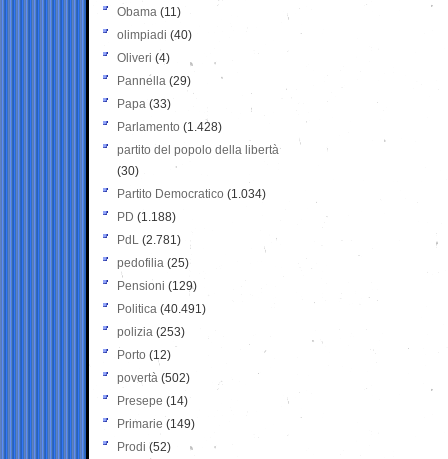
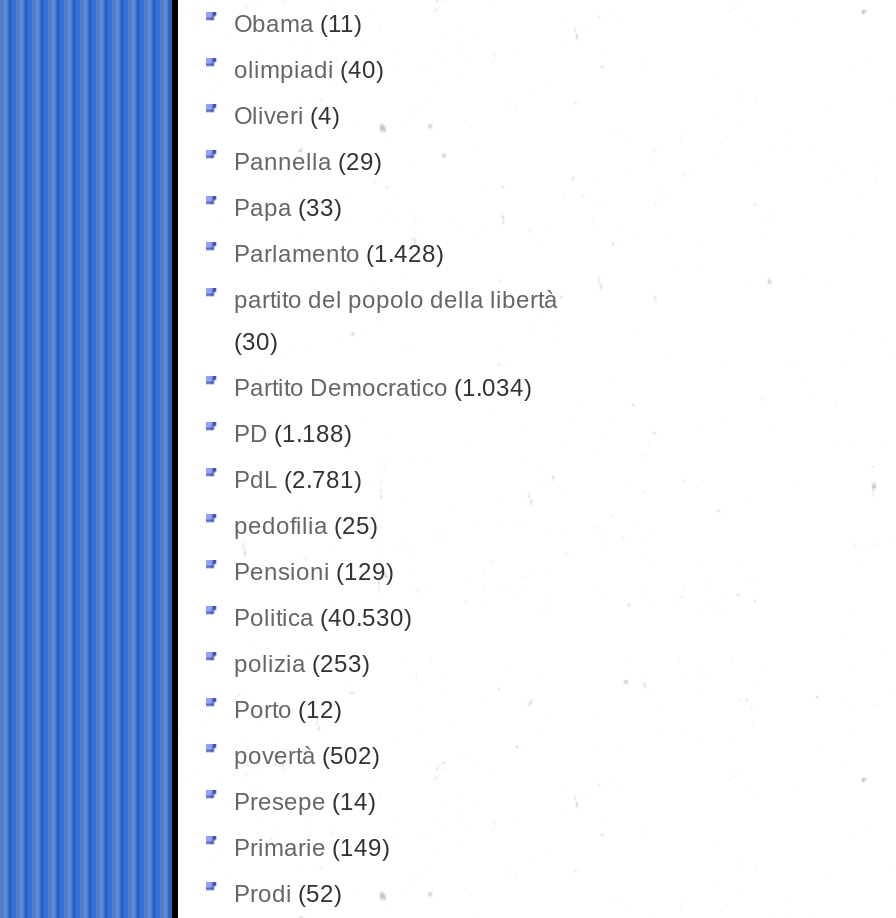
[117,302,206,316] Politica (40.491) -> [234,604,412,632] Politica (40.530)

